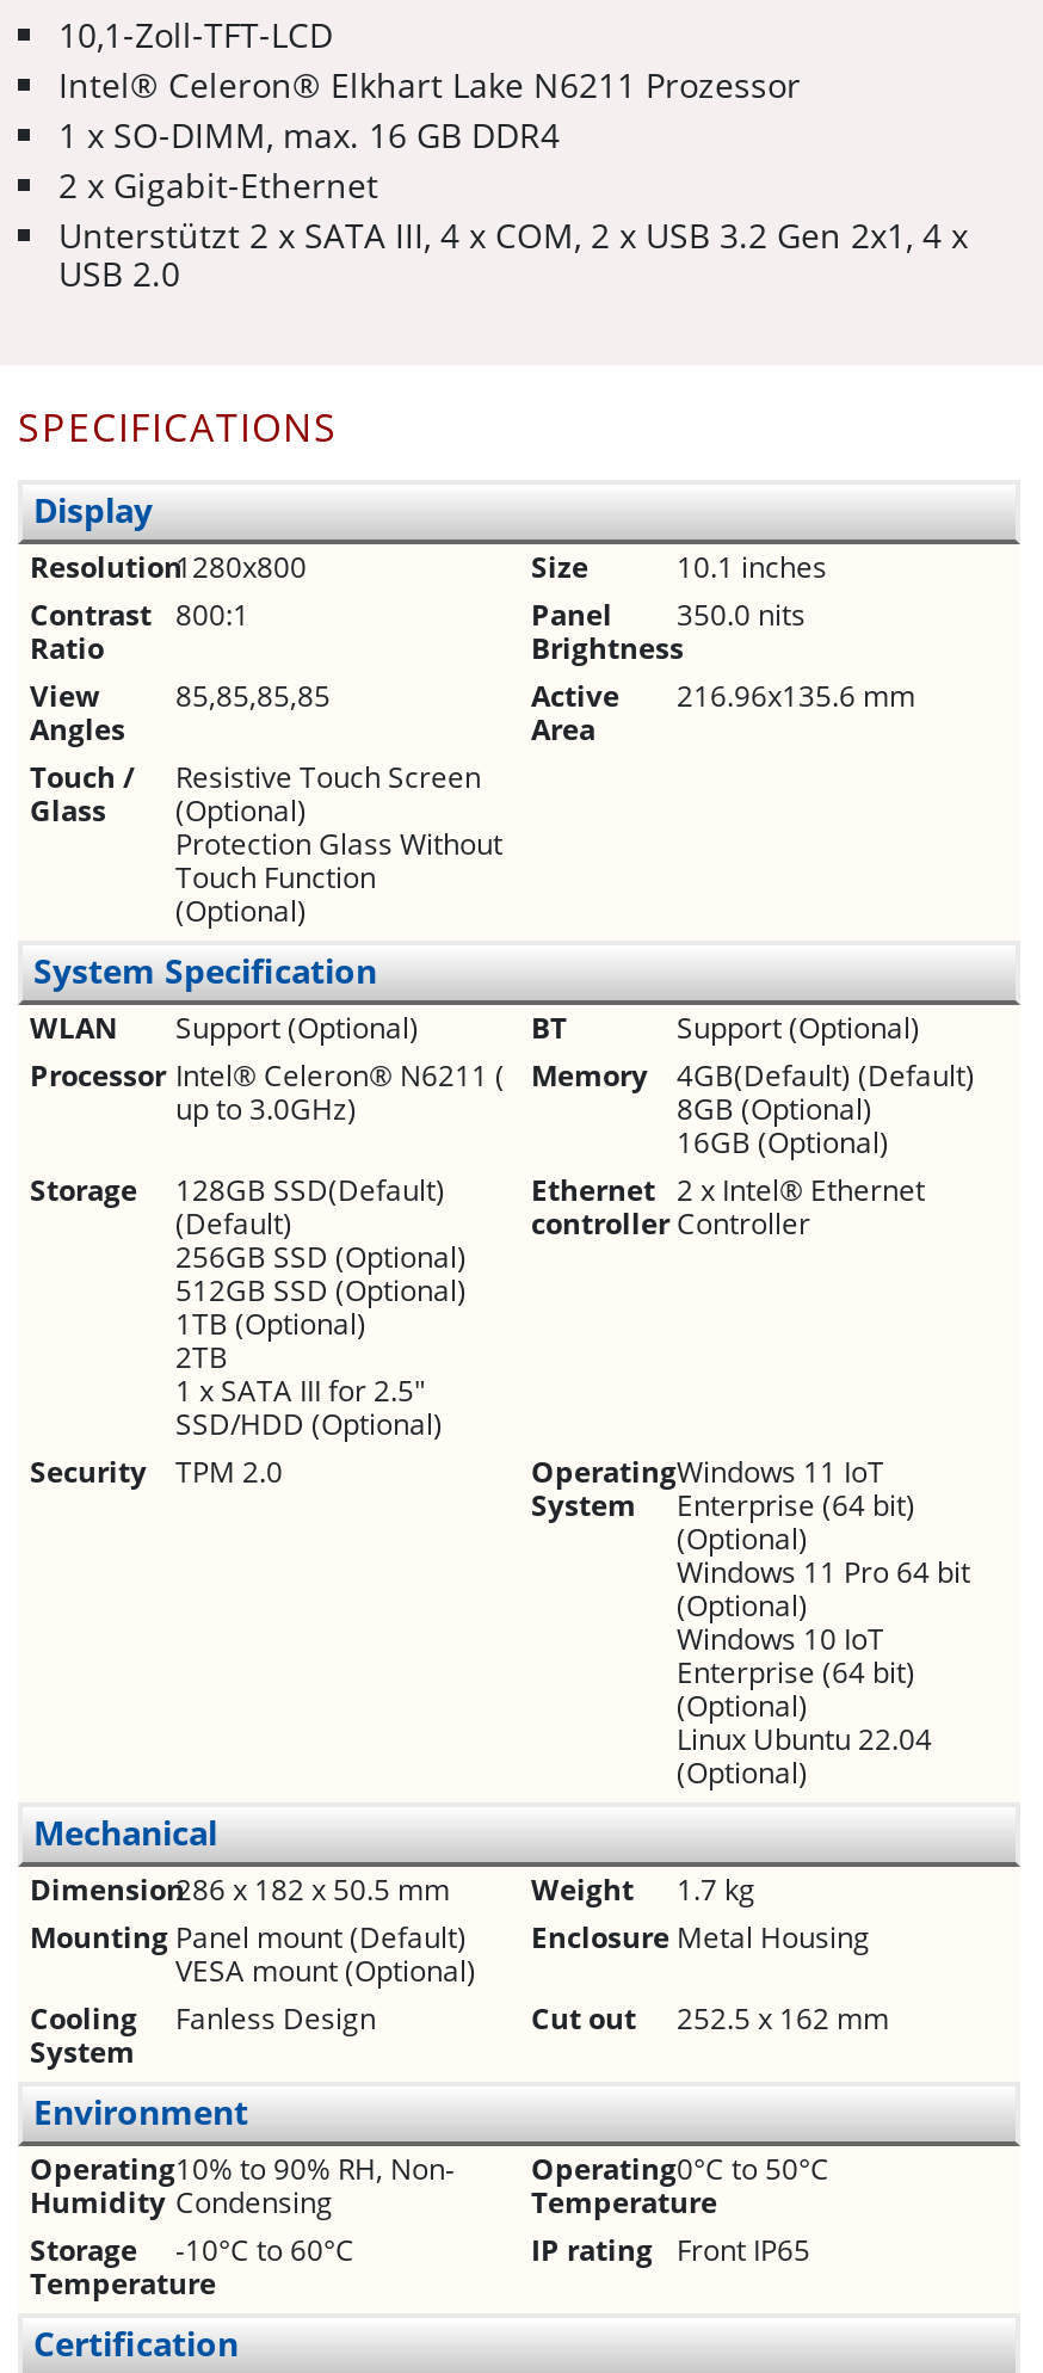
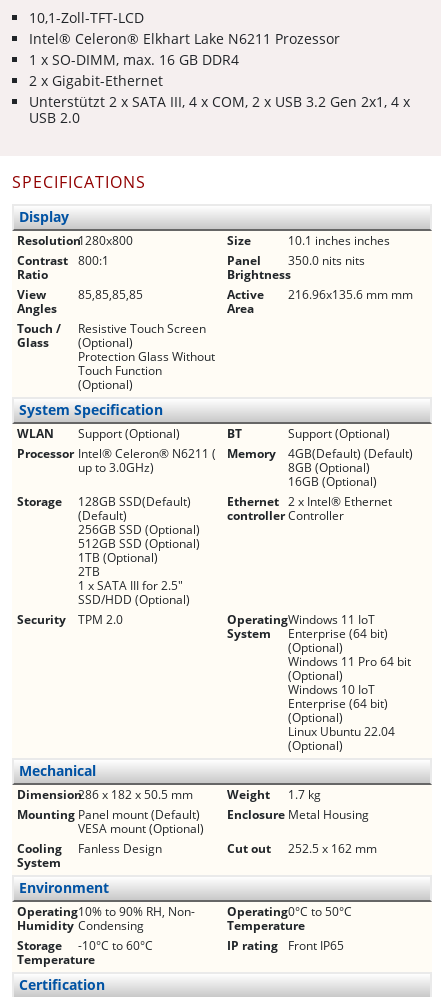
[677,546,827,587] 10.1 inches -> [288,232,390,249] 10.1 inches inches
[531,594,806,635] Panel 350.0 nits -> [227,252,365,269] Panel 350.0 nits nits
[531,675,915,716] Active 216.96x135.6 mm -> [227,286,413,303] Active 216.96x135.6 mm mm

